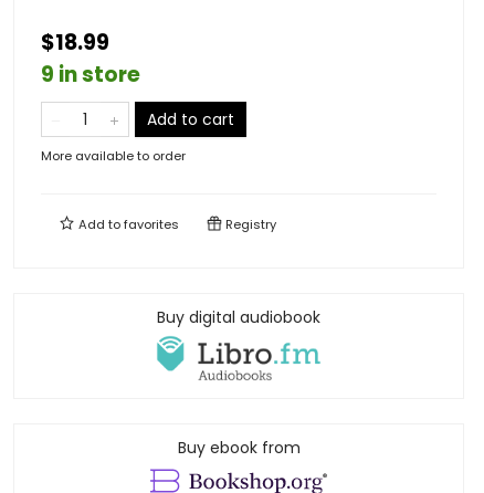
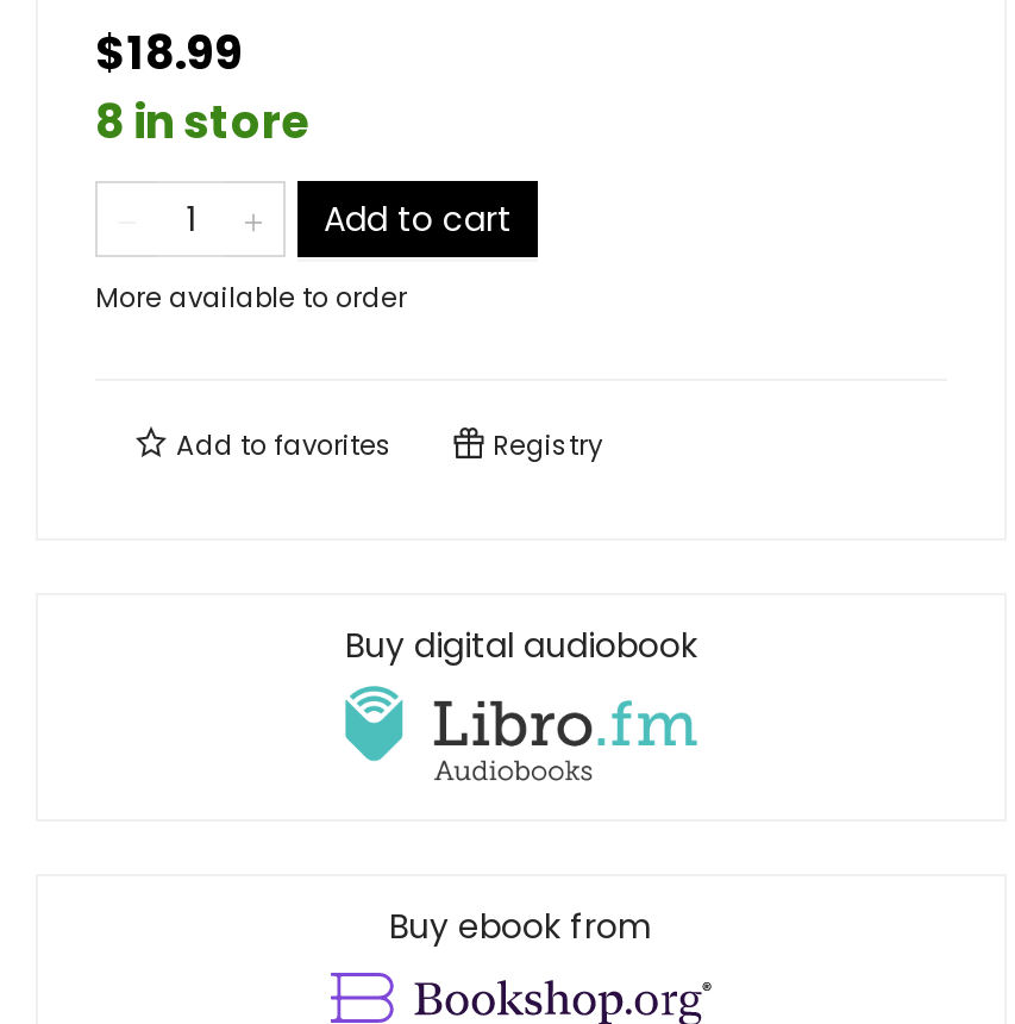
[41,60,140,90] 9 in store -> [95,91,309,155] 8 in store

